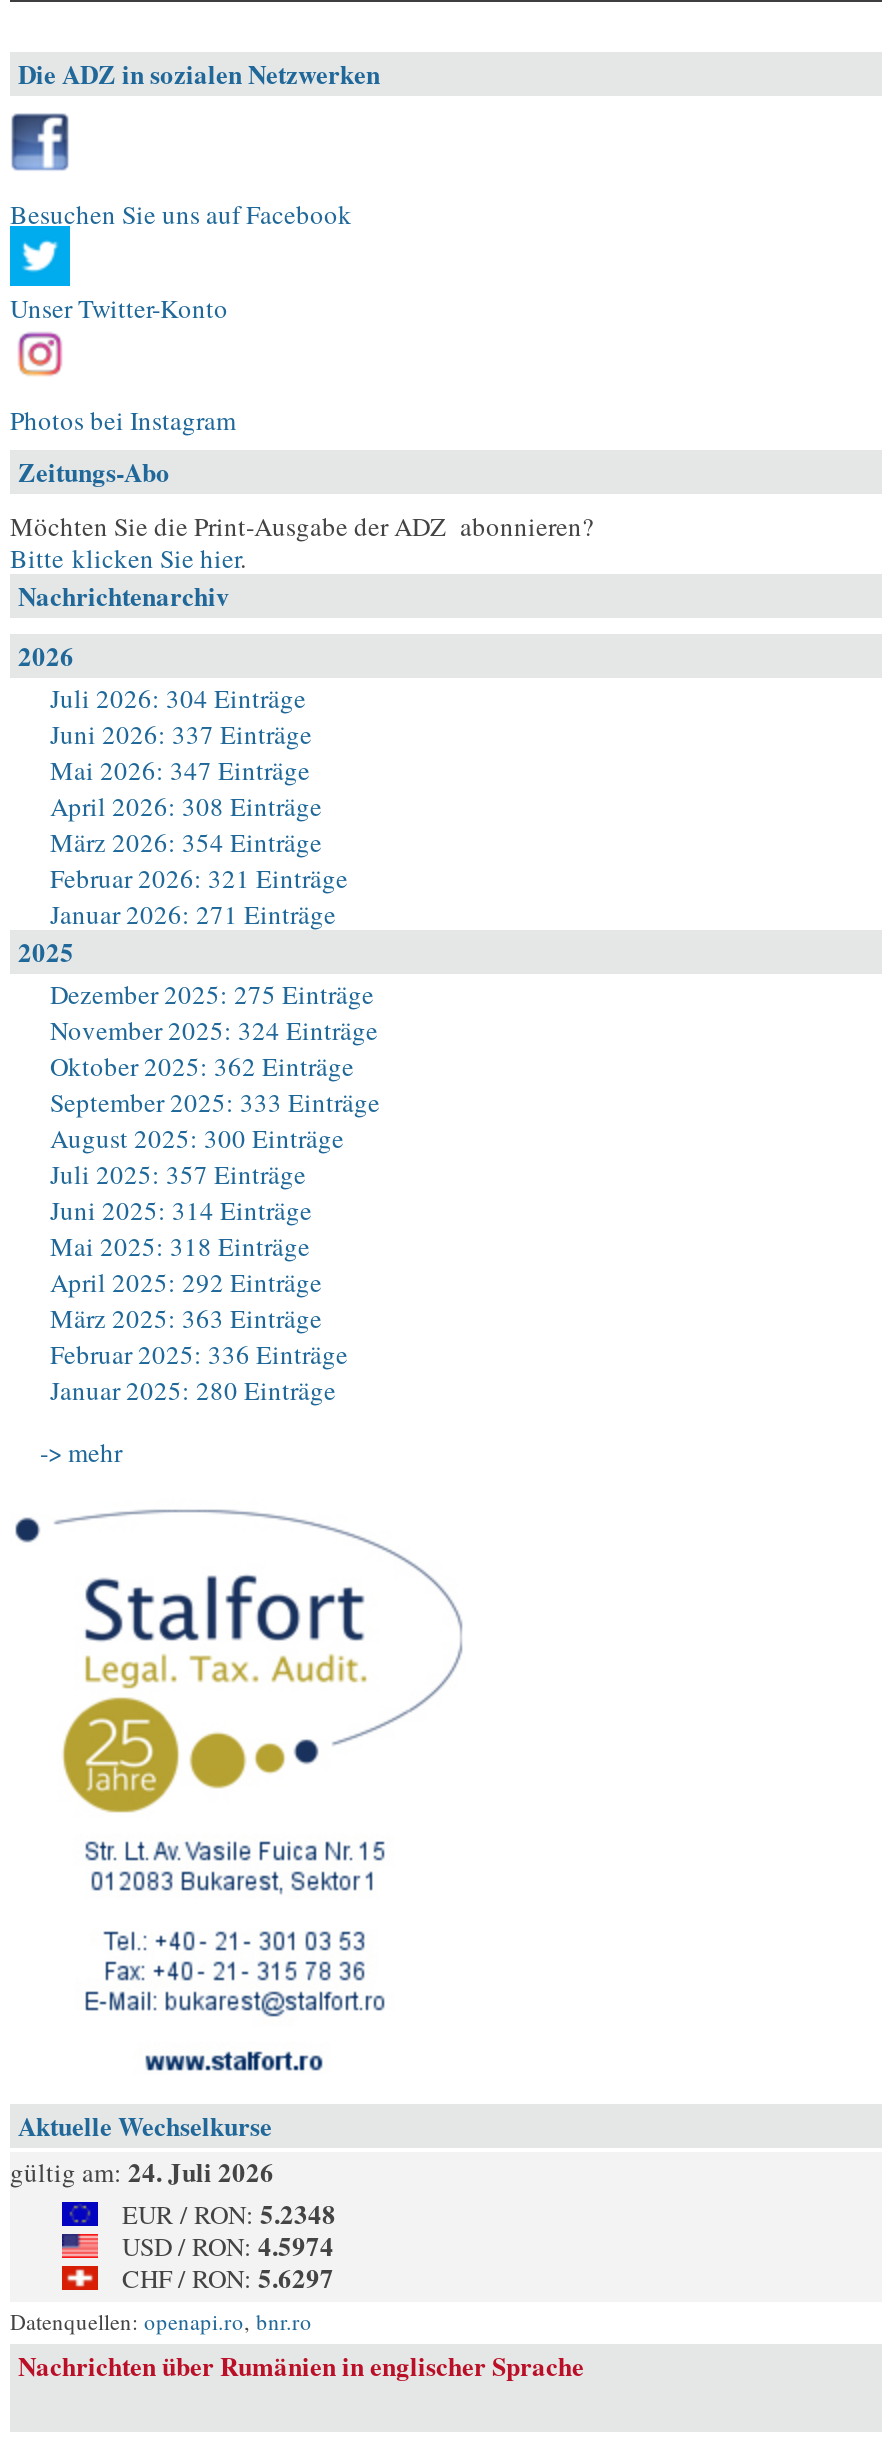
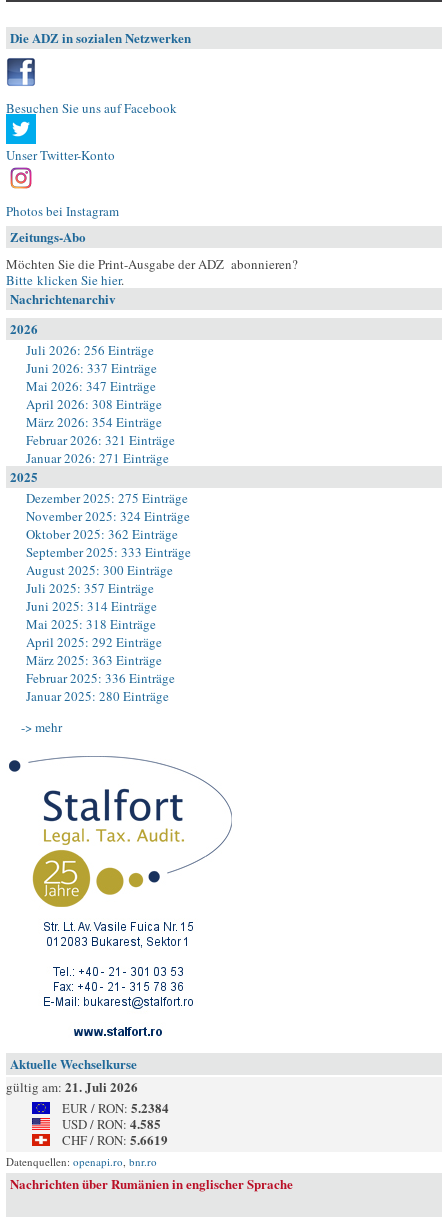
[50,680,306,716] Juli 2026: 304 Einträge -> [26,341,154,359] Juli 2026: 256 Einträge
[10,2152,274,2190] gültig am: 24. Juli 2026 -> [6,1077,138,1096] gültig am: 21. Juli 2026
[122,2194,336,2232] EUR / RON: 5.2348 -> [62,1098,169,1117] EUR / RON: 5.2384
[122,2226,334,2264] USD / RON: 4.5974 -> [62,1114,161,1133] USD / RON: 4.585
[122,2258,334,2296] CHF / RON: 5.6297 -> [62,1130,168,1149] CHF / RON: 5.6619

